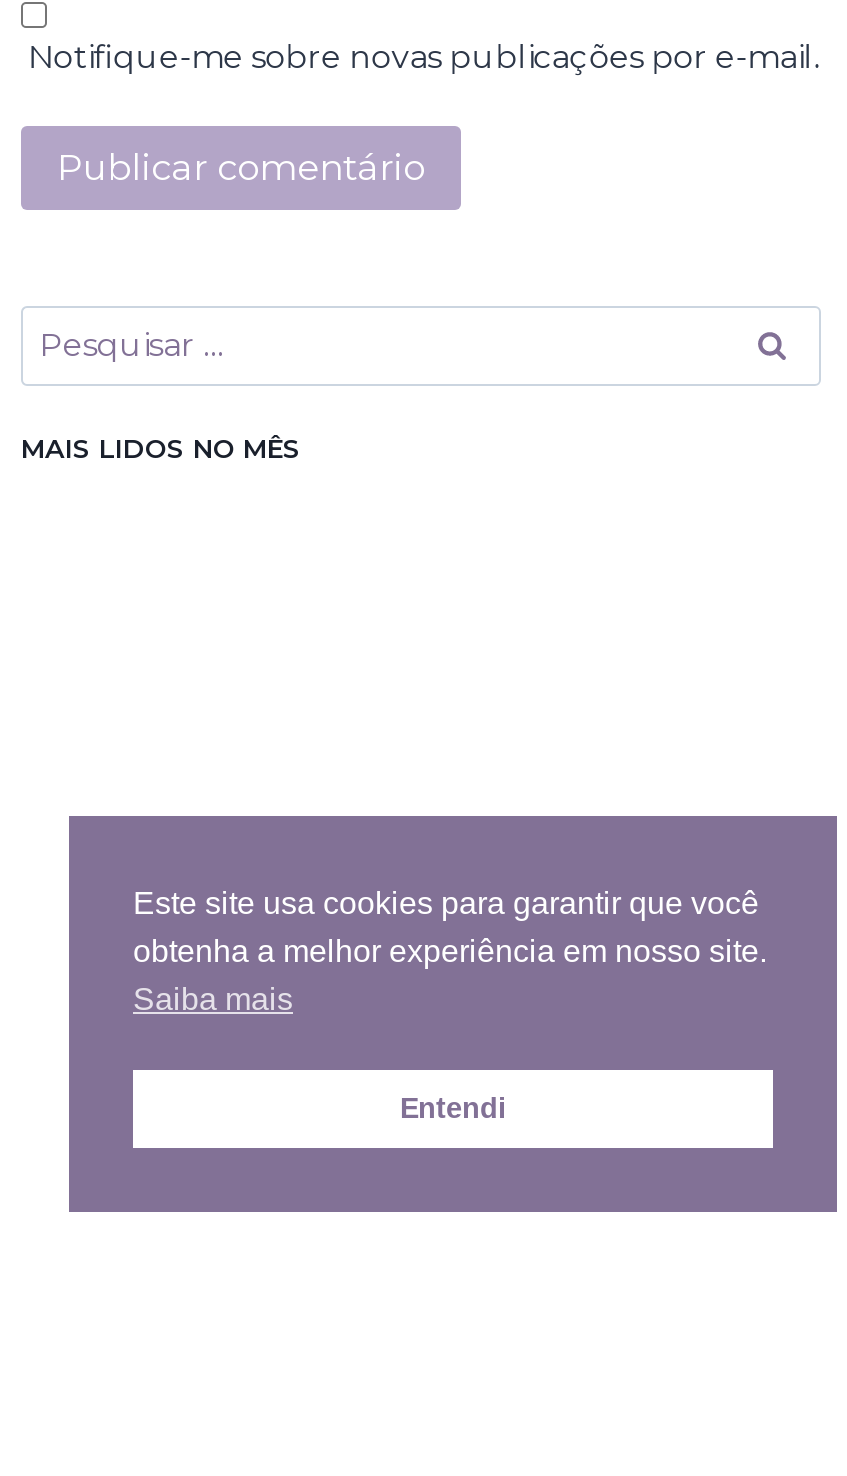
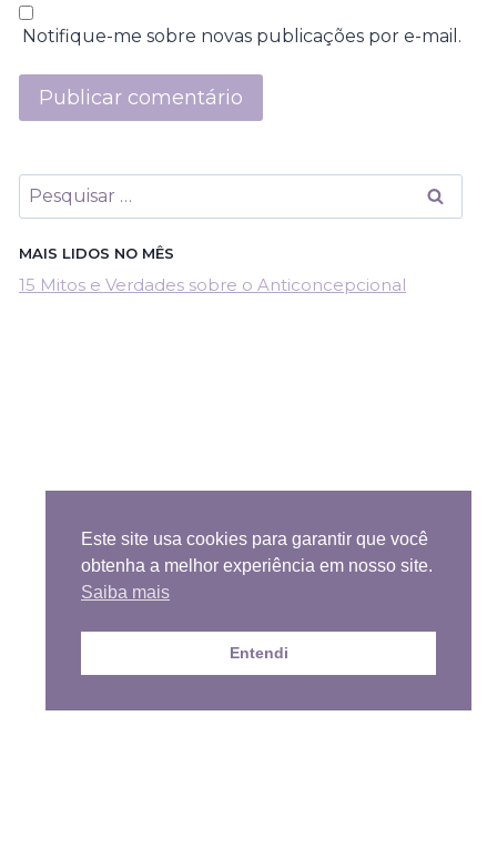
none -> [19,274,406,295] 15 Mitos e Verdades sobre o Anticoncepcional

